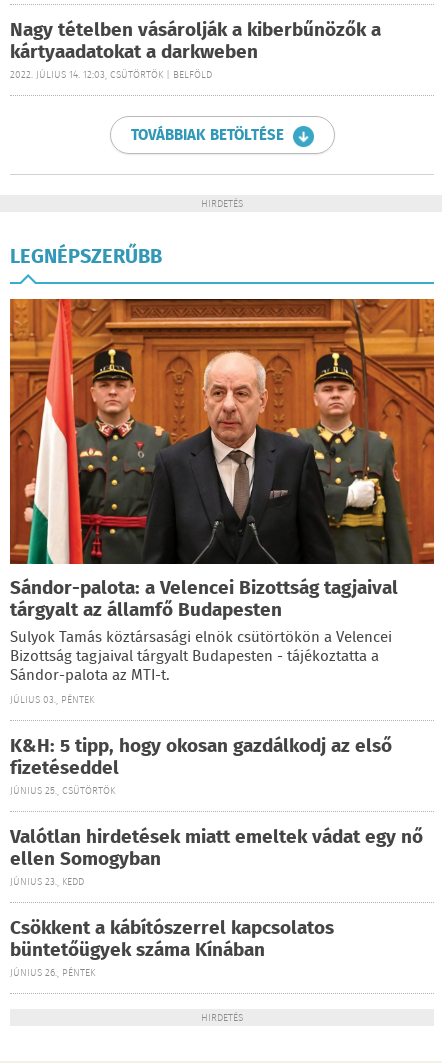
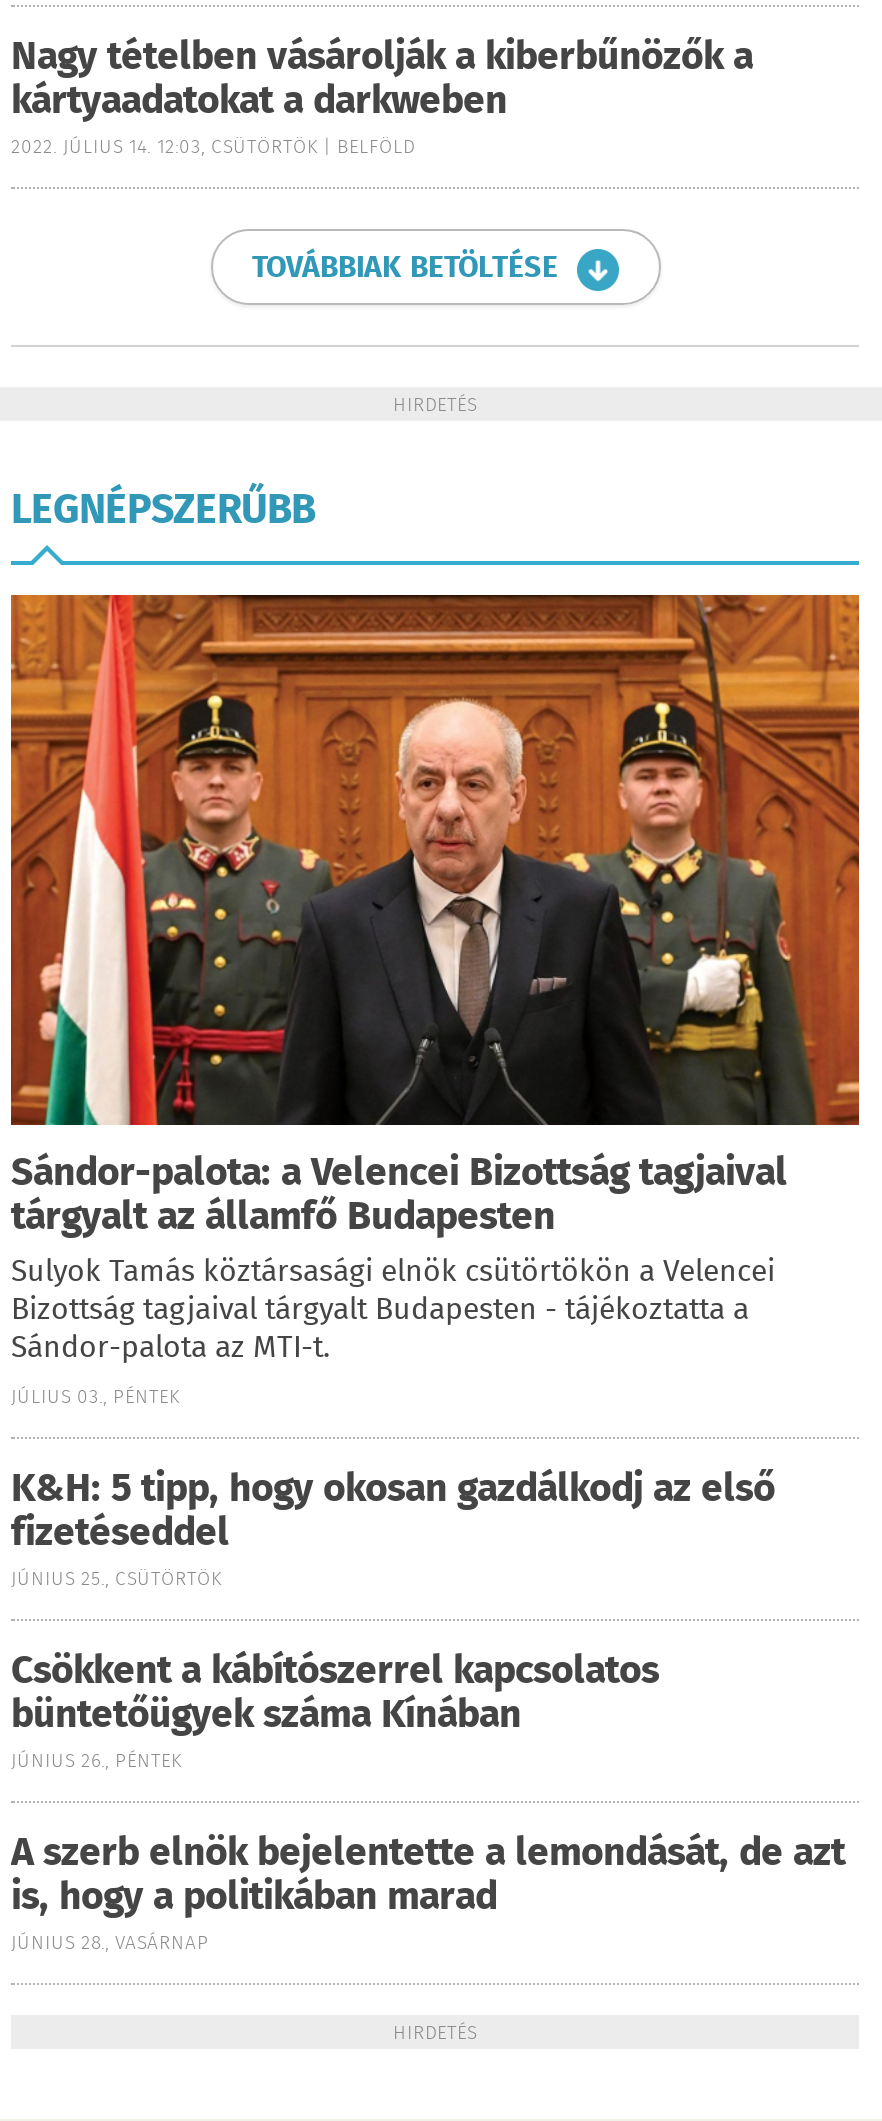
[10,823,423,890] Valótlan hirdetések miatt emeltek vádat egy nő | ellen Somogyban | JÚNIUS 23., KEDD -> none
moved [10,914,334,981] -> [11,1643,659,1777]: Csökkent a kábítószerrel kapcsolatos | büntetőügyek száma Kínában | JÚNIUS 26., PÉNTEK
none -> [11,1825,845,1959] A szerb elnök bejelentette a lemondását, de azt | is, hogy a politikában marad | JÚNIUS 28., VASÁRNAP

